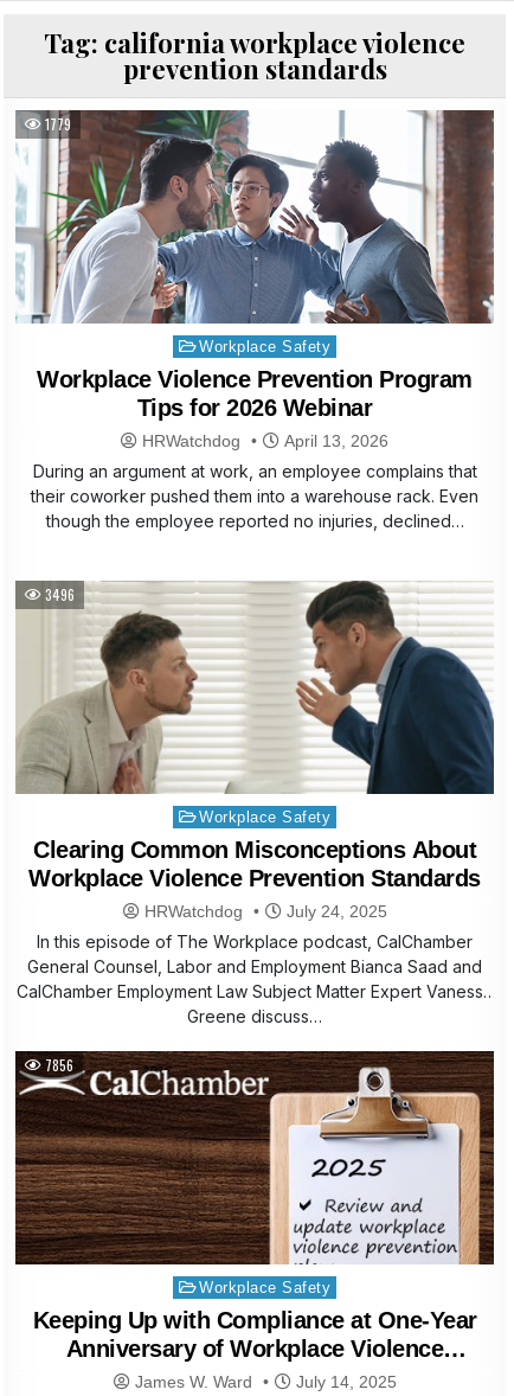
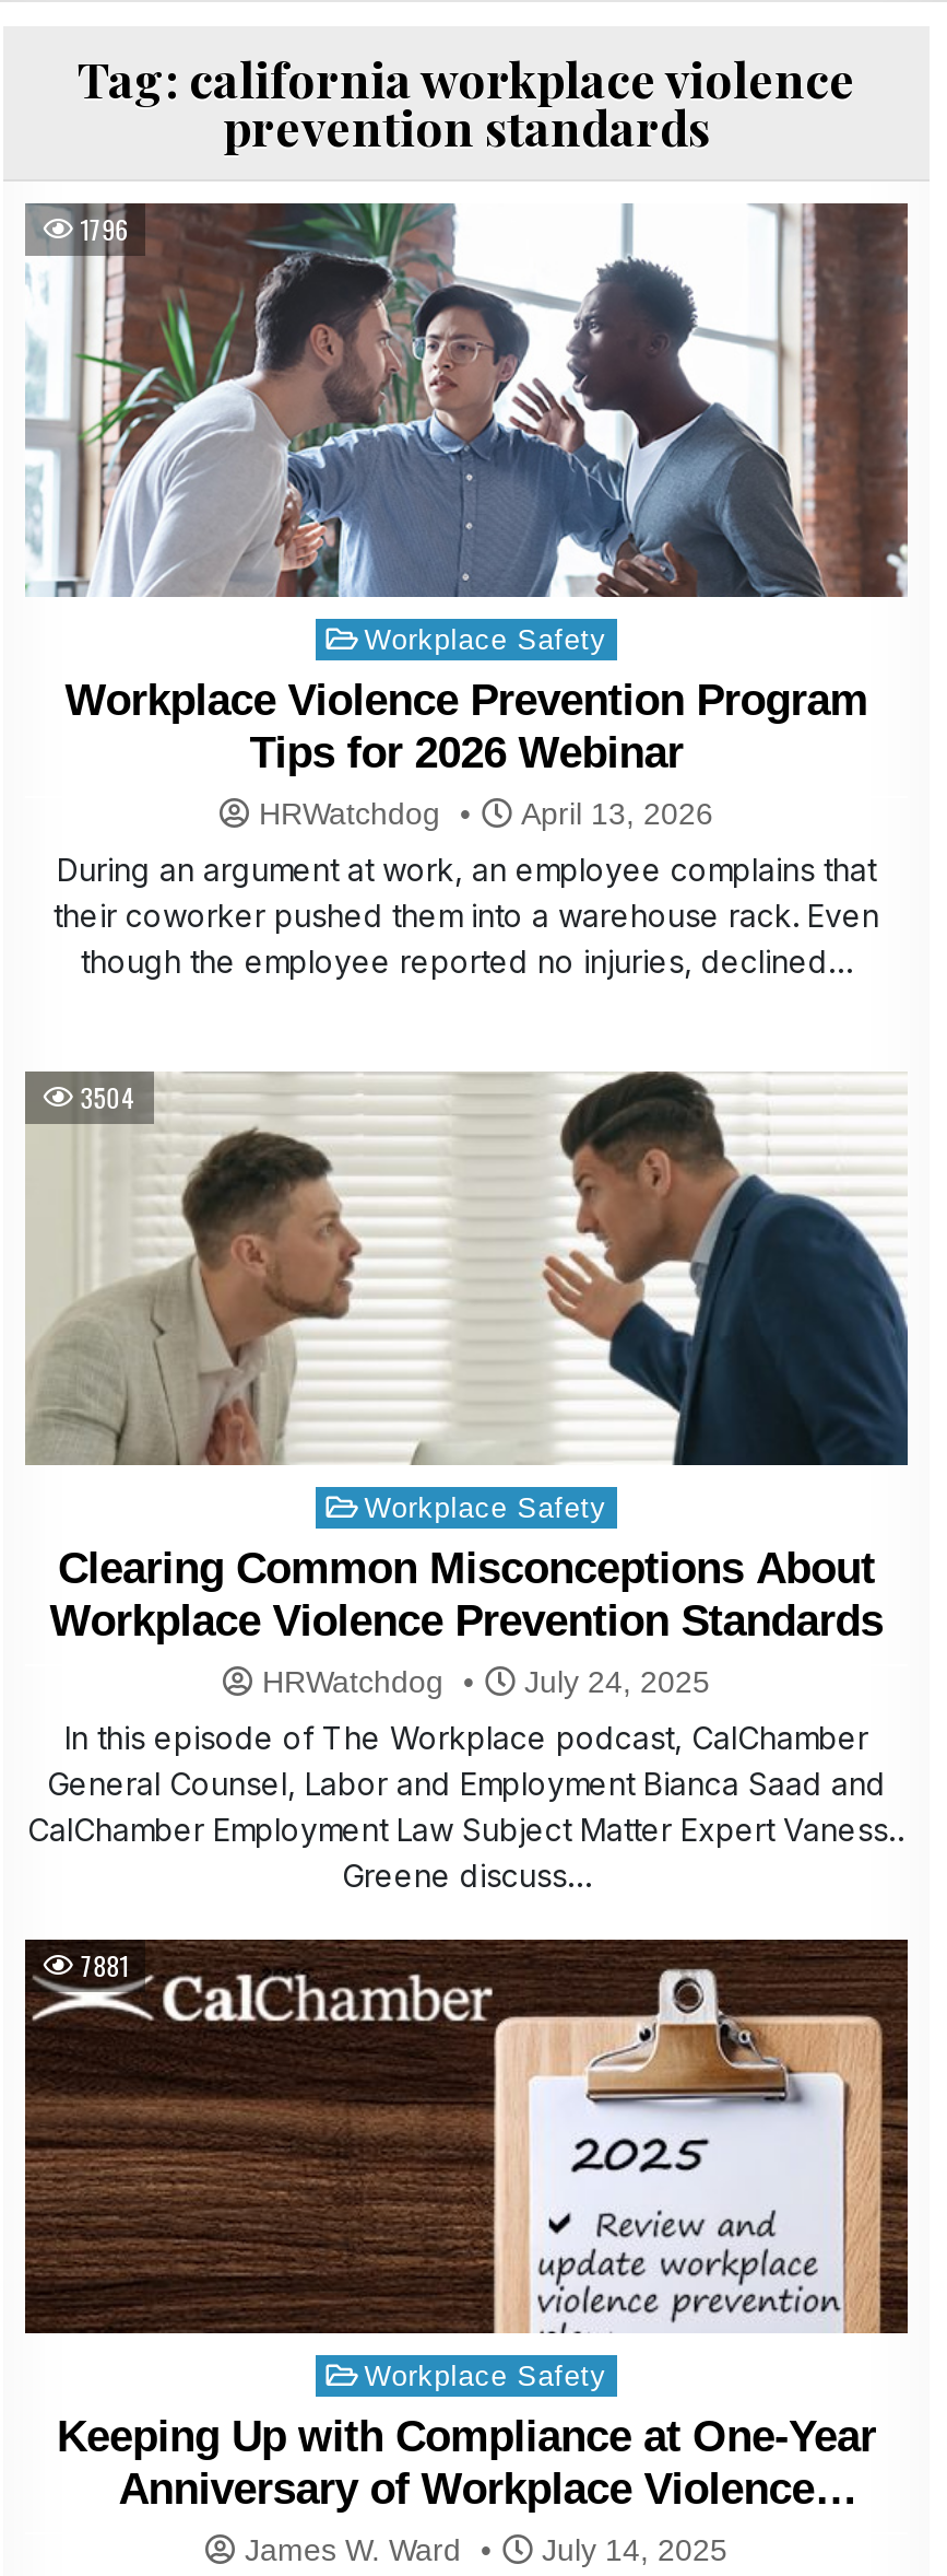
[45,114,71,134] 1779 -> [80,209,128,247] 1796
[45,584,75,604] 3496 -> [80,1078,137,1115] 3504
[45,1054,74,1075] 7856 -> [80,1946,128,1983] 7881

